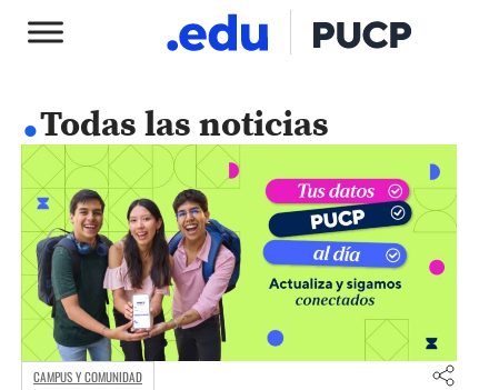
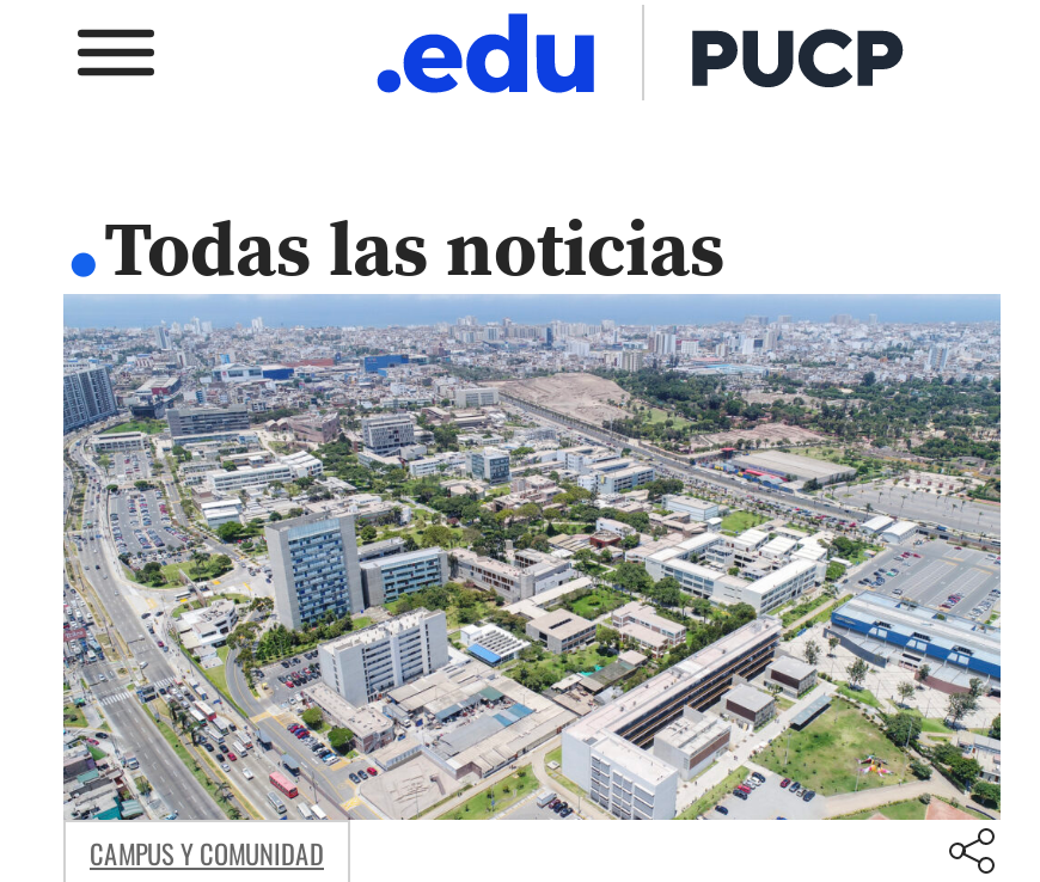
[20,143,458,362] [image] -> [61,294,1003,822] [image]

